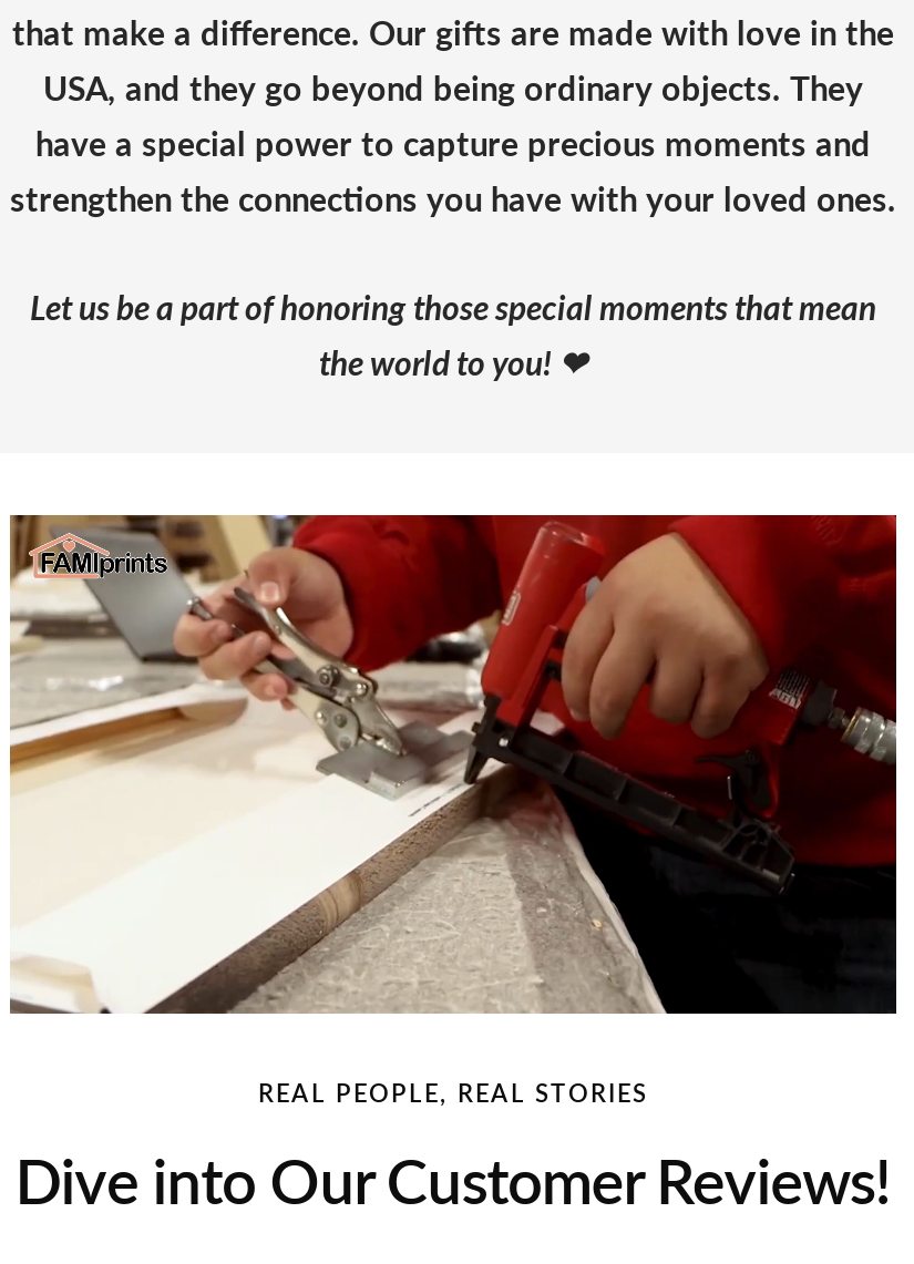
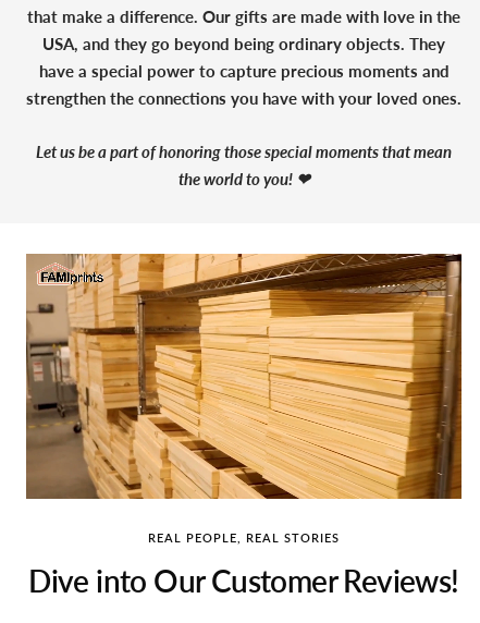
[10,513,898,1016] [image] -> [25,253,463,500] [image]

